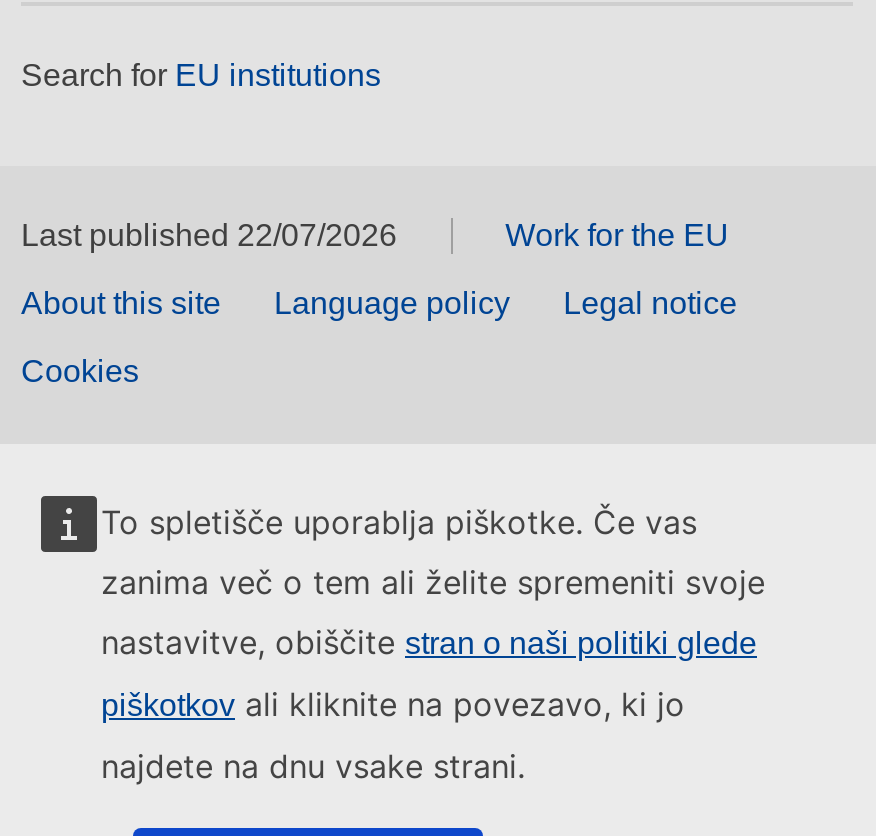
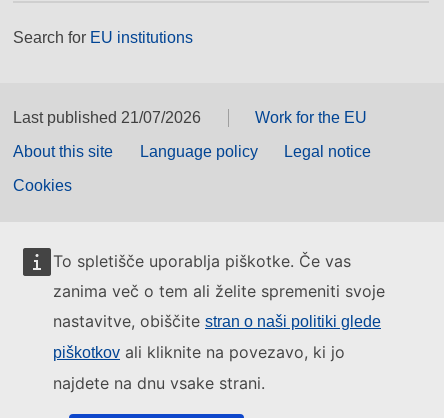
[21,219,397,253] Last published 22/07/2026 -> [13,109,201,126] Last published 21/07/2026

